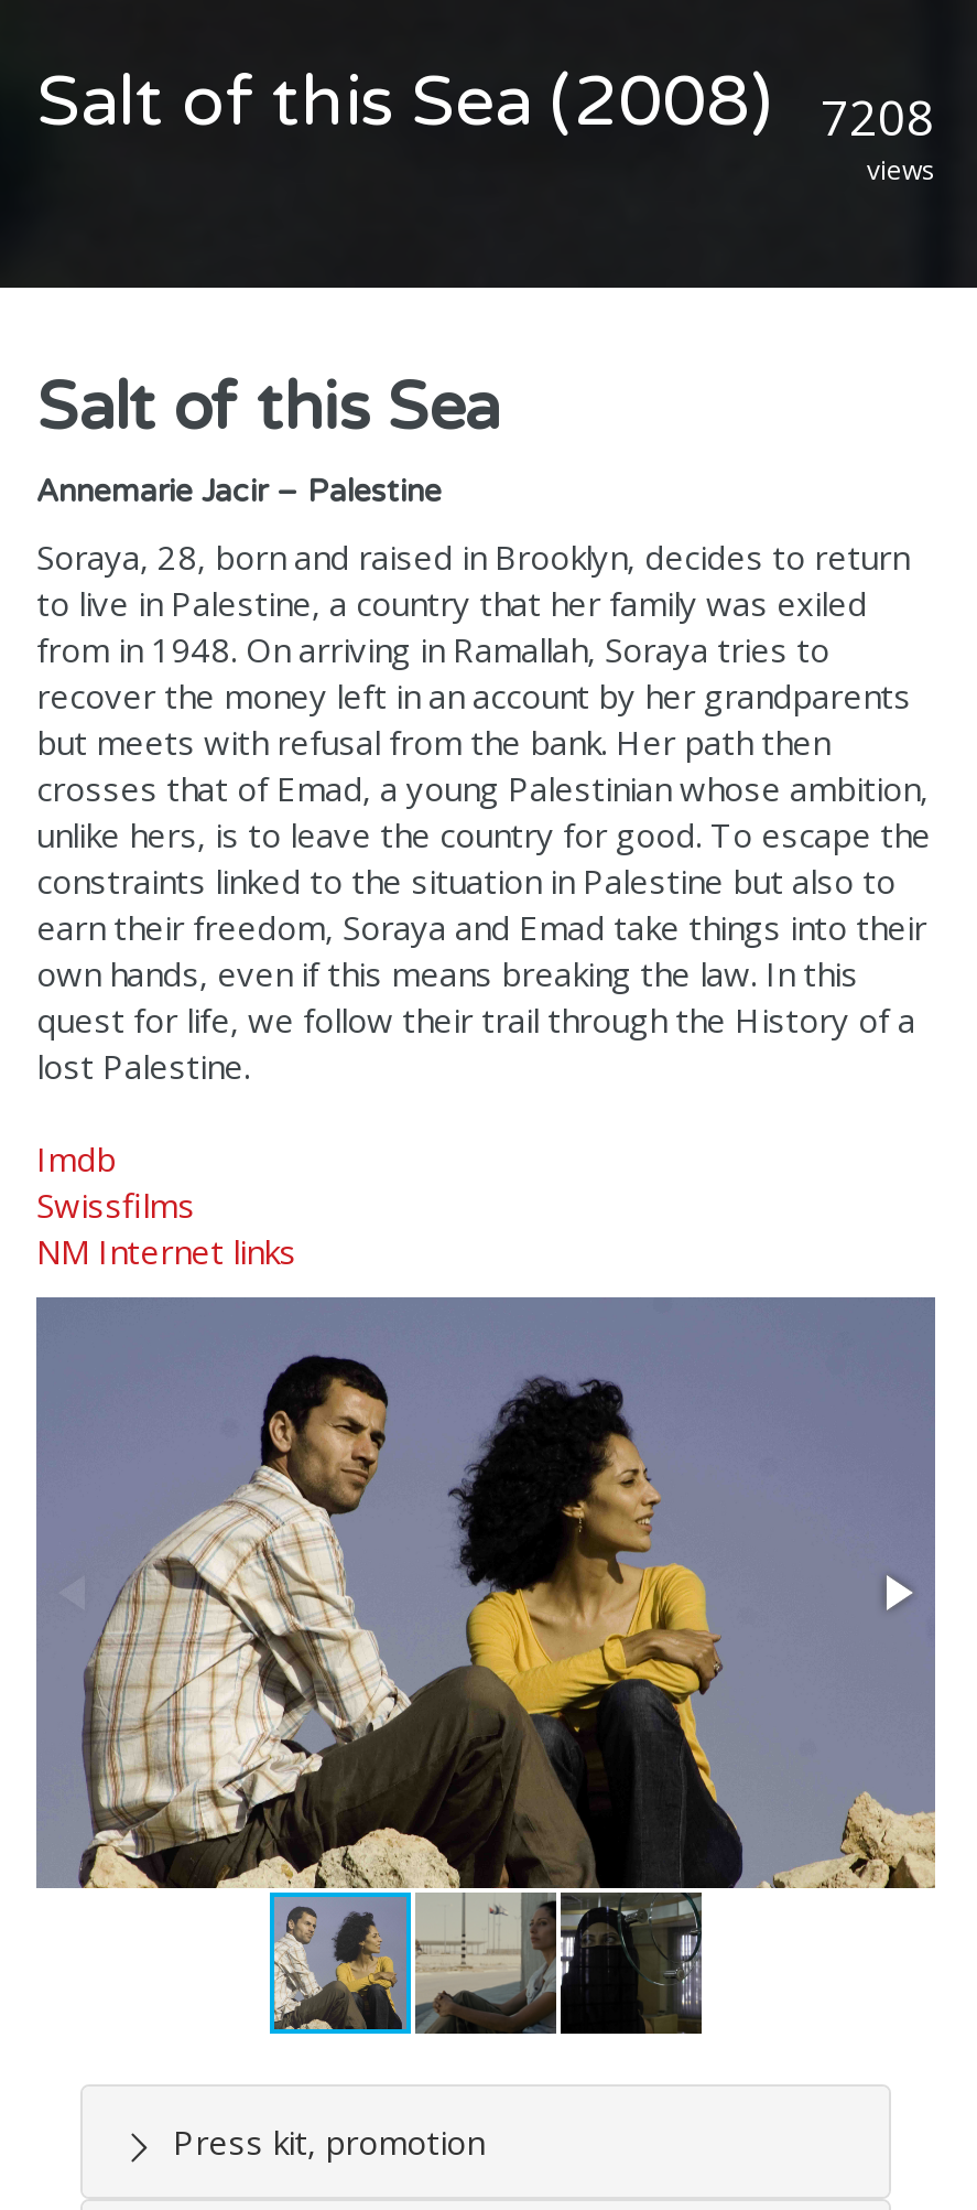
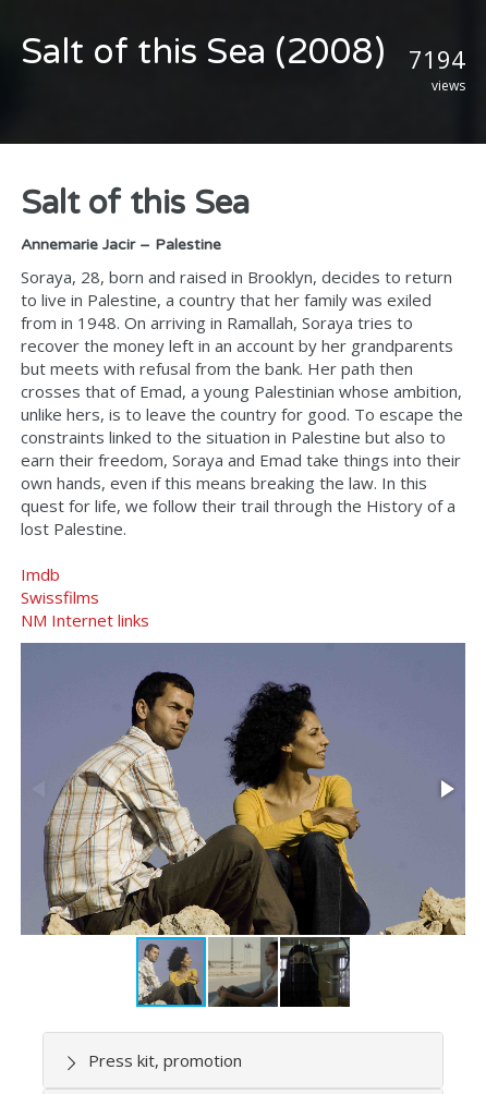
[36,61,935,149] Salt of this Sea (2008) 7208 -> [21,32,465,75] Salt of this Sea (2008) 7194

